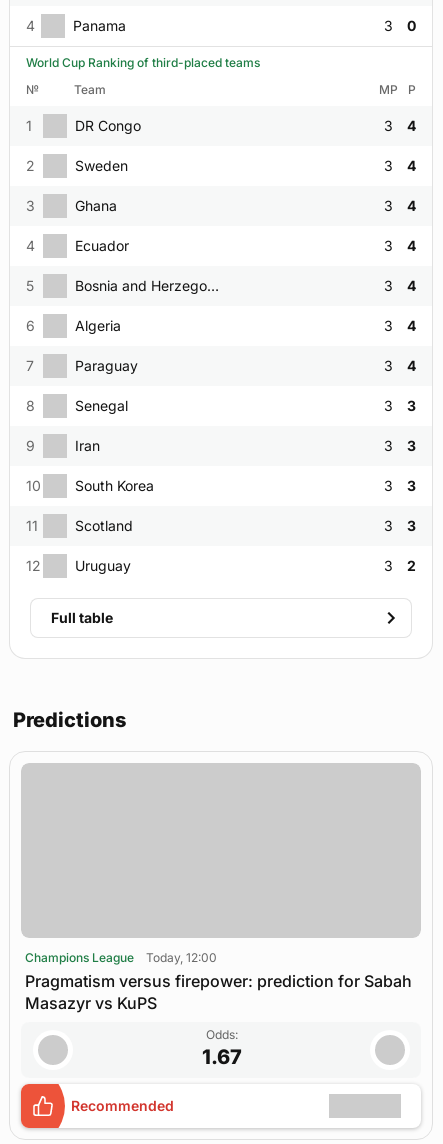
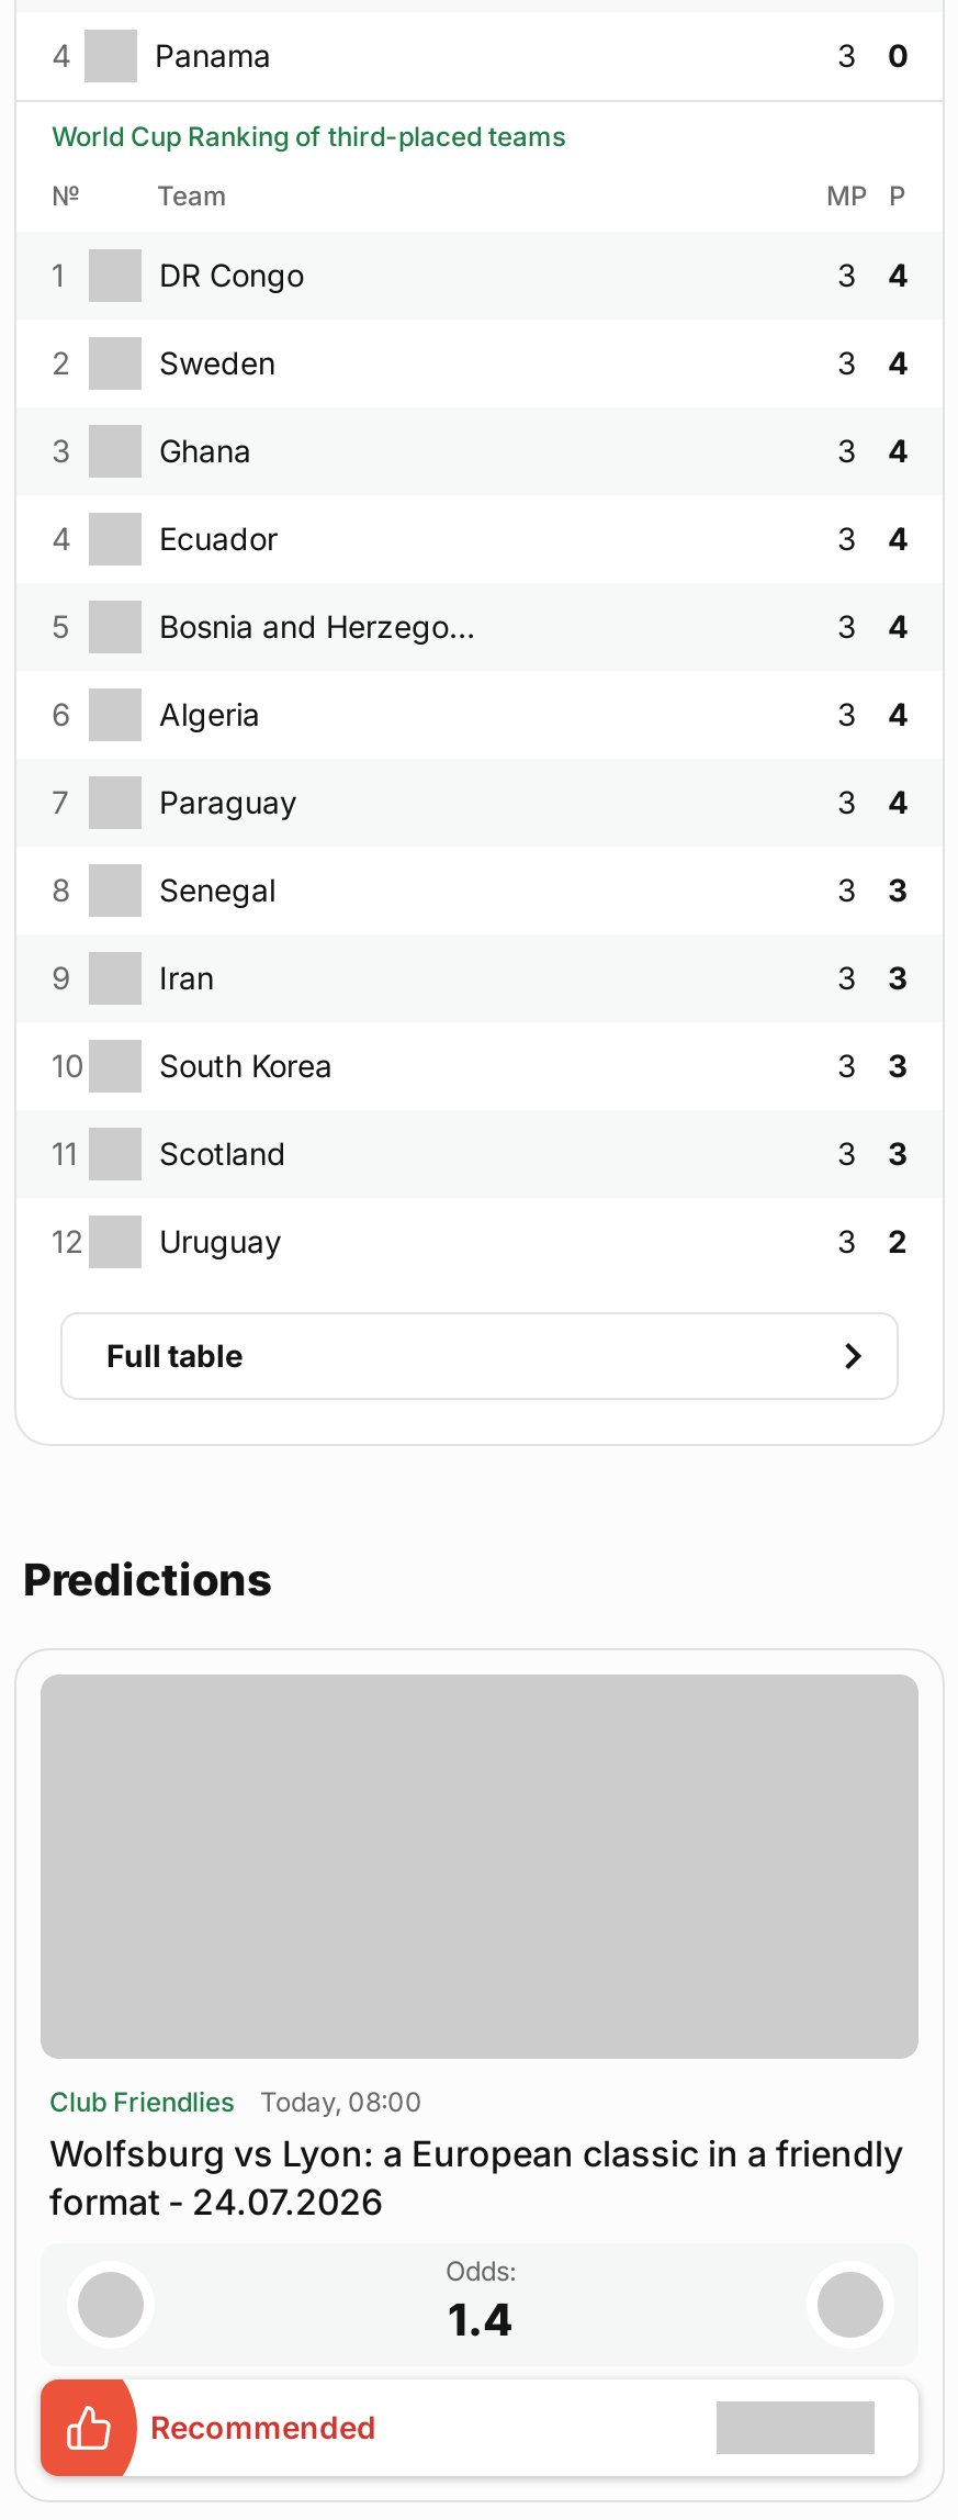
[25,950,412,1013] Champions League | Today, 12:00 | Pragmatism versus firepower: prediction for Sabah | Masazyr vs KuPS -> [49,2085,903,2223] Club Friendlies | Today, 08:00 | Wolfsburg vs Lyon: a European classic in a friendly | format - 24.07.2026
[201,1045,241,1069] 1.67 -> [448,2293,514,2346] 1.4

